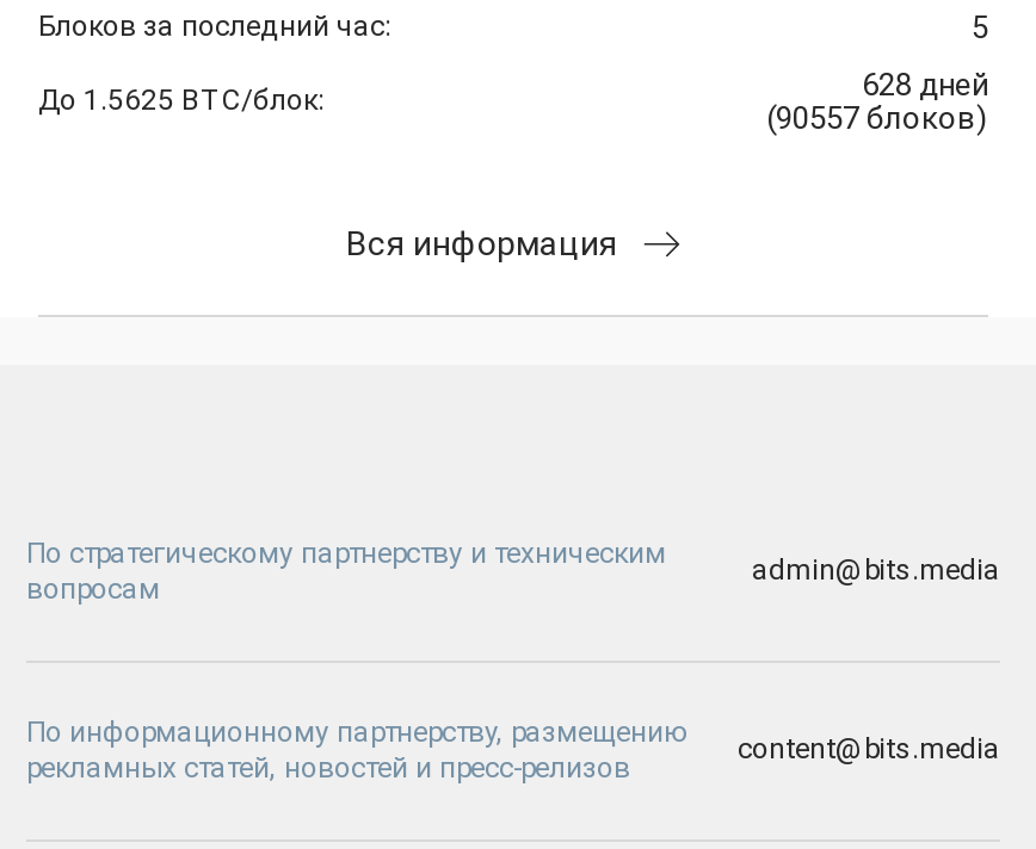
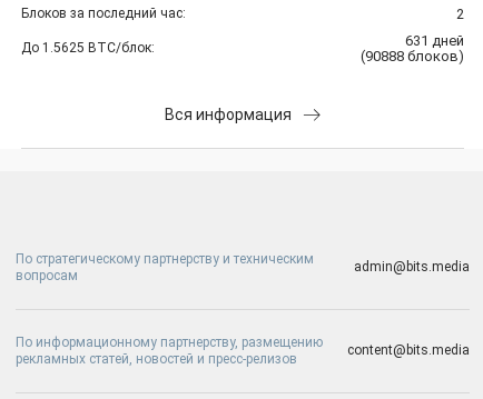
[972,10,988,46] 5 -> [456,6,464,23] 2
[862,68,988,104] 628 дней -> [405,33,464,49] 631 дней
[766,101,988,137] (90557 блоков) -> [361,48,464,65] (90888 блоков)

